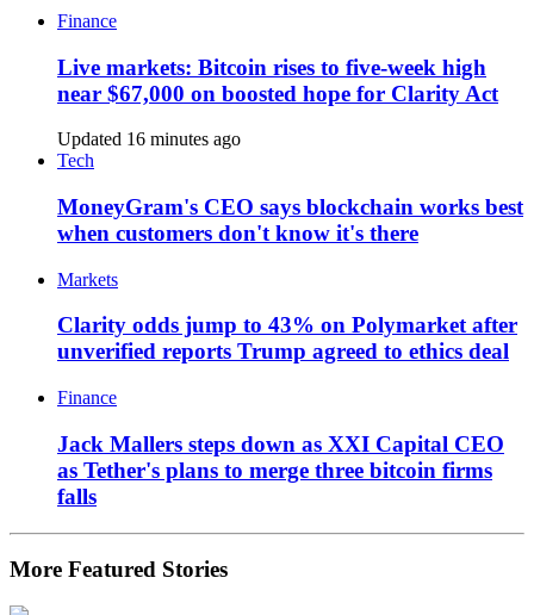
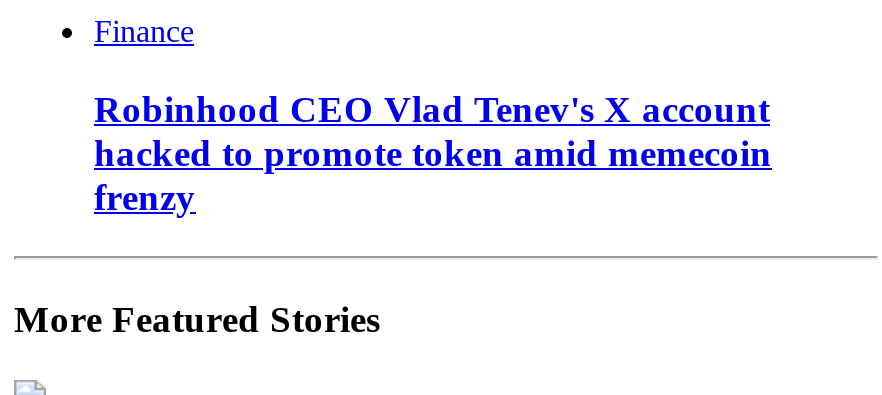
[57,54,523,509] Live markets: Bitcoin rises to five-week high | near $67,000 on boosted hope for Clarity Act | Updated 16 minutes ago | Tech | MoneyGram's CEO says blockchain works best | when customers don't know it's there | Markets | Clarity odds jump to 43% on Polymarket after | unverified reports Trump agreed to ethics deal | Finance | Jack Mallers steps down as XXI Capital CEO | as Tether's plans to merge three bitcoin firms | falls -> [94,87,772,217] Robinhood CEO Vlad Tenev's X account | hacked to promote token amid memecoin | frenzy

